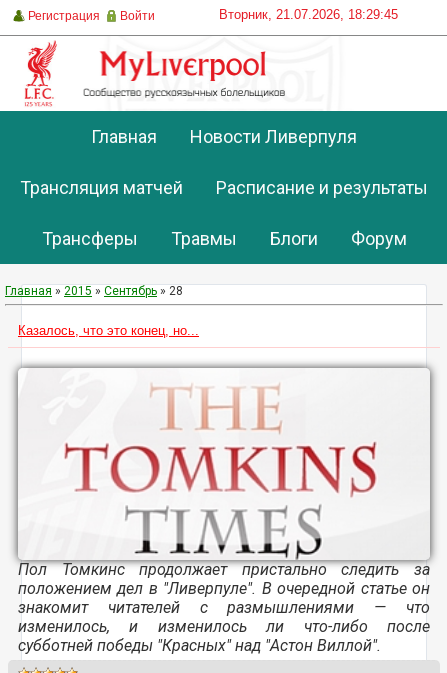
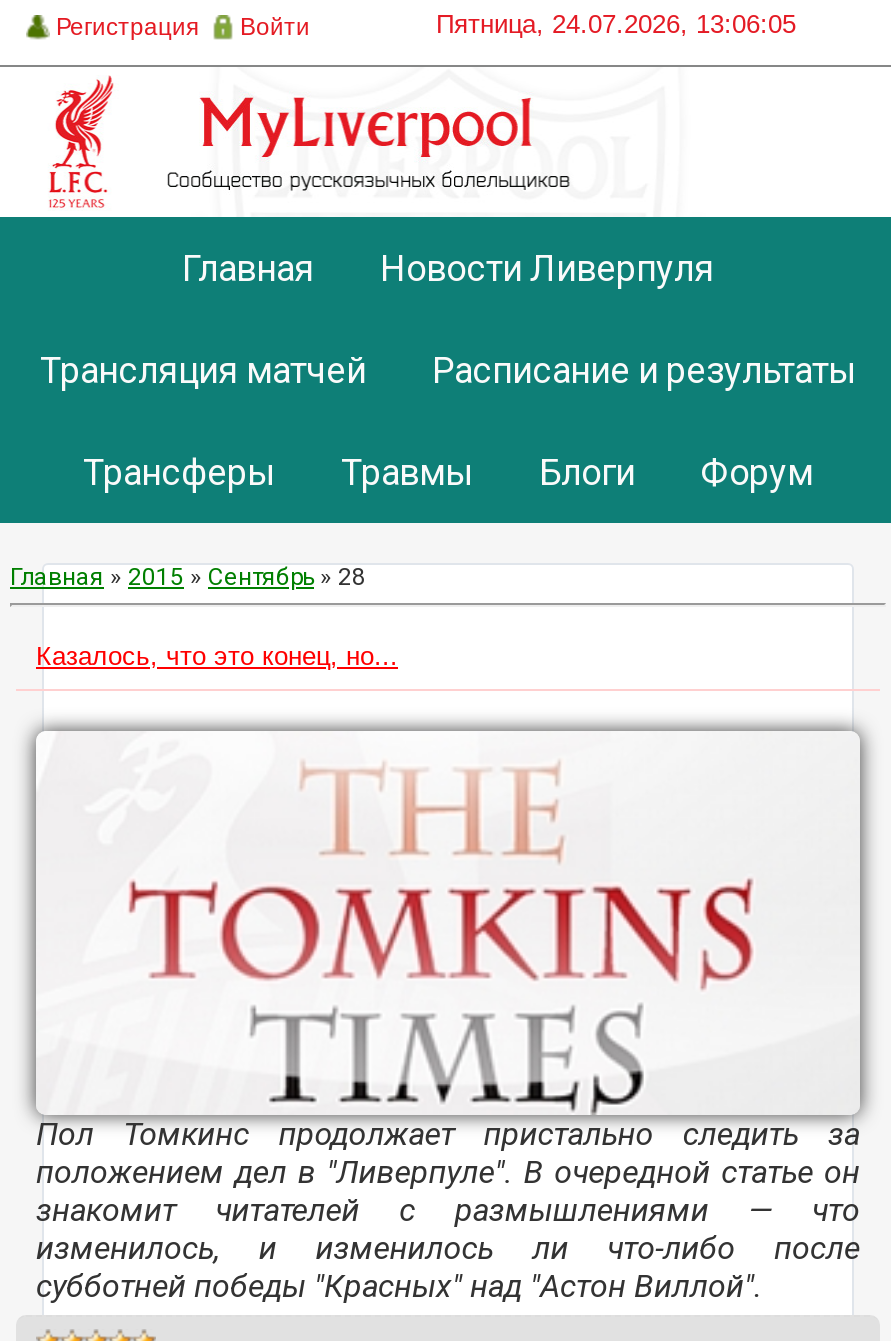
[219,7,398,22] Вторник, 21.07.2026, 18:29:45 -> [436,9,796,39] Пятница, 24.07.2026, 13:06:05

